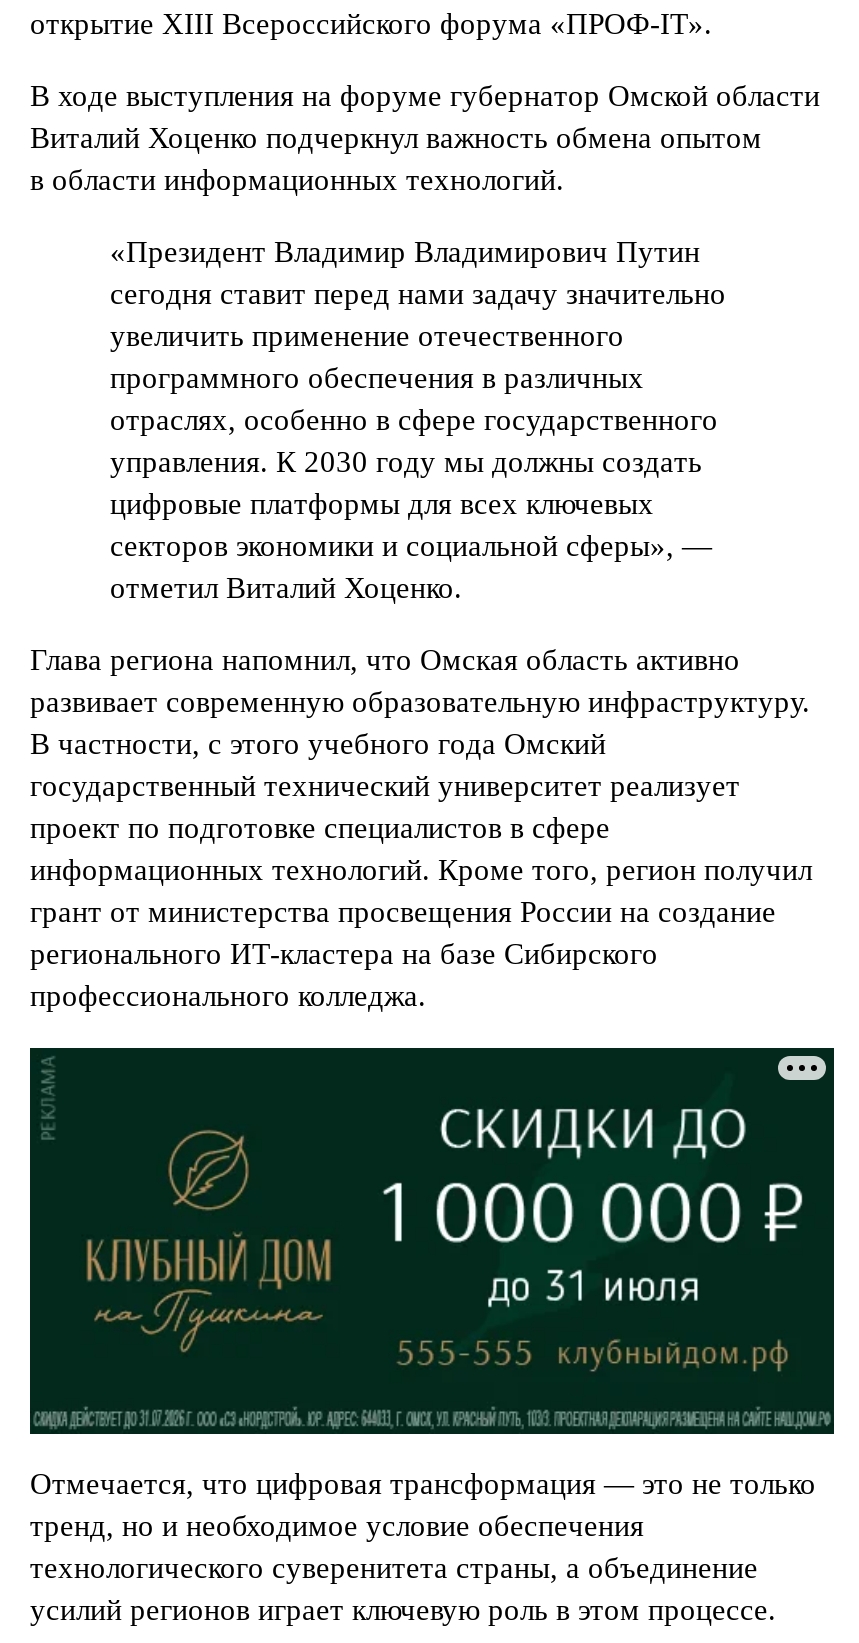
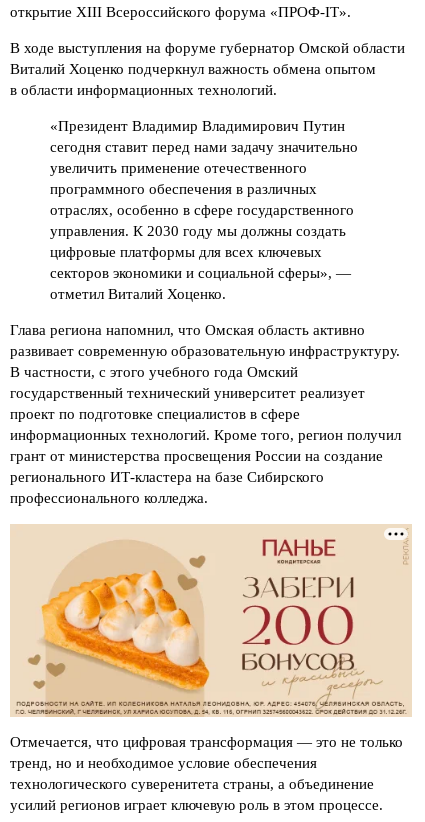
[28,1046,836,1436] [image] -> [10,524,412,717] [image]

